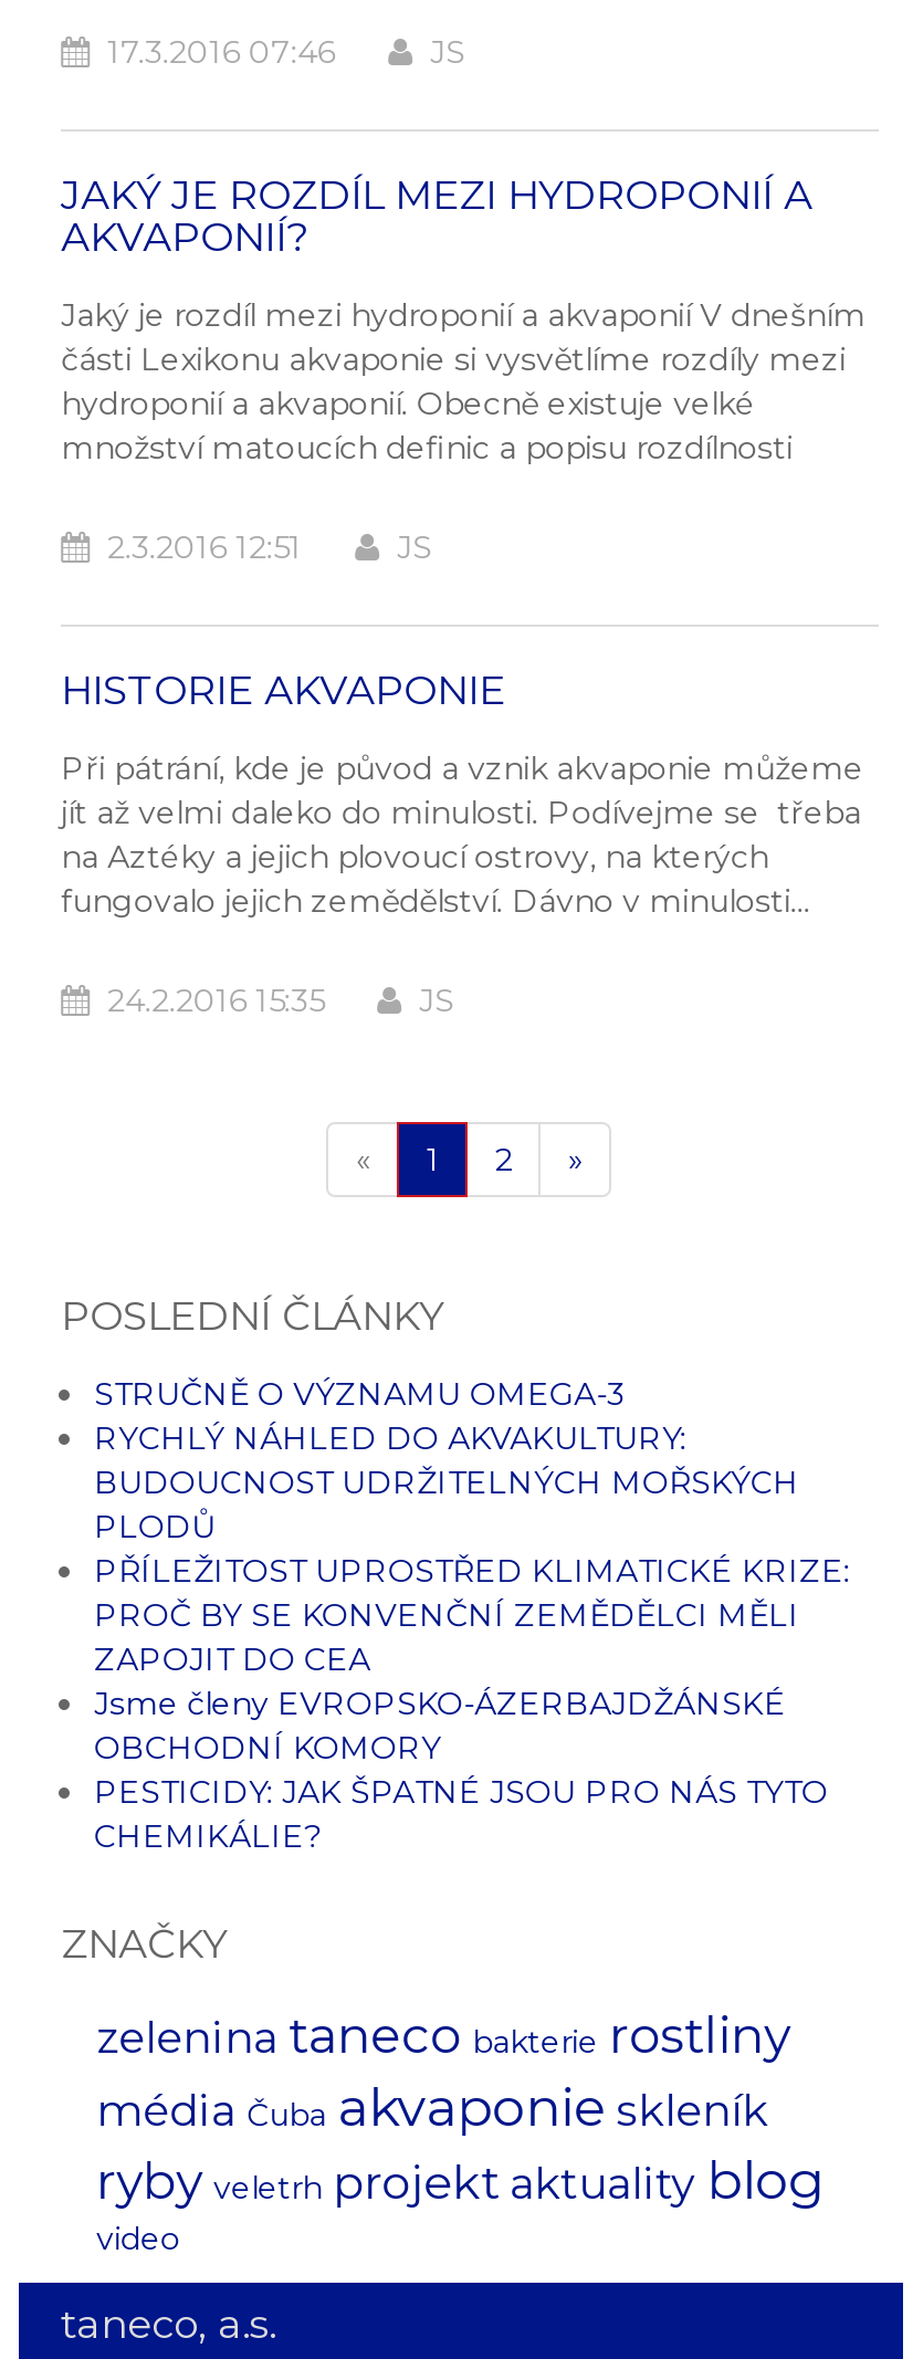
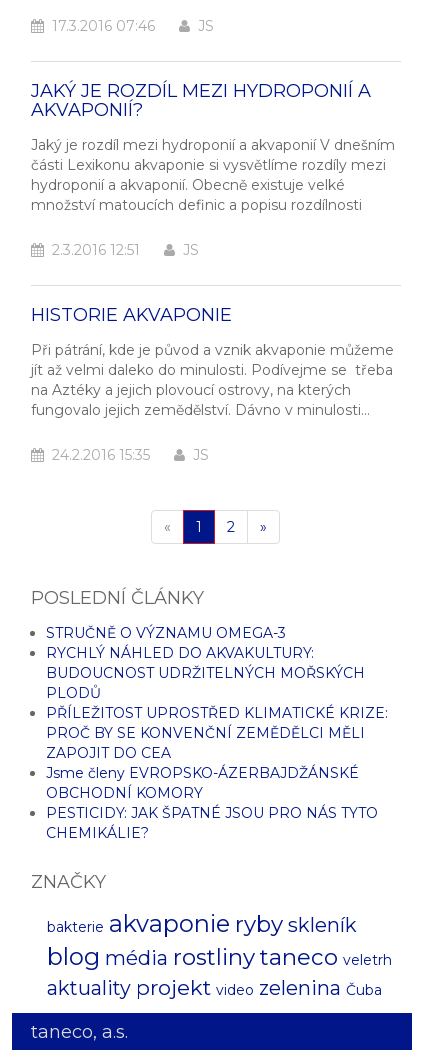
[96,2004,824,2258] zelenina taneco bakterie rostliny | média Čuba akvaponie skleník | ryby veletrh projekt aktuality blog | video -> [47,909,392,1000] bakterie akvaponie ryby skleník | blog média rostliny taneco veletrh | aktuality projekt video zelenina Čuba

